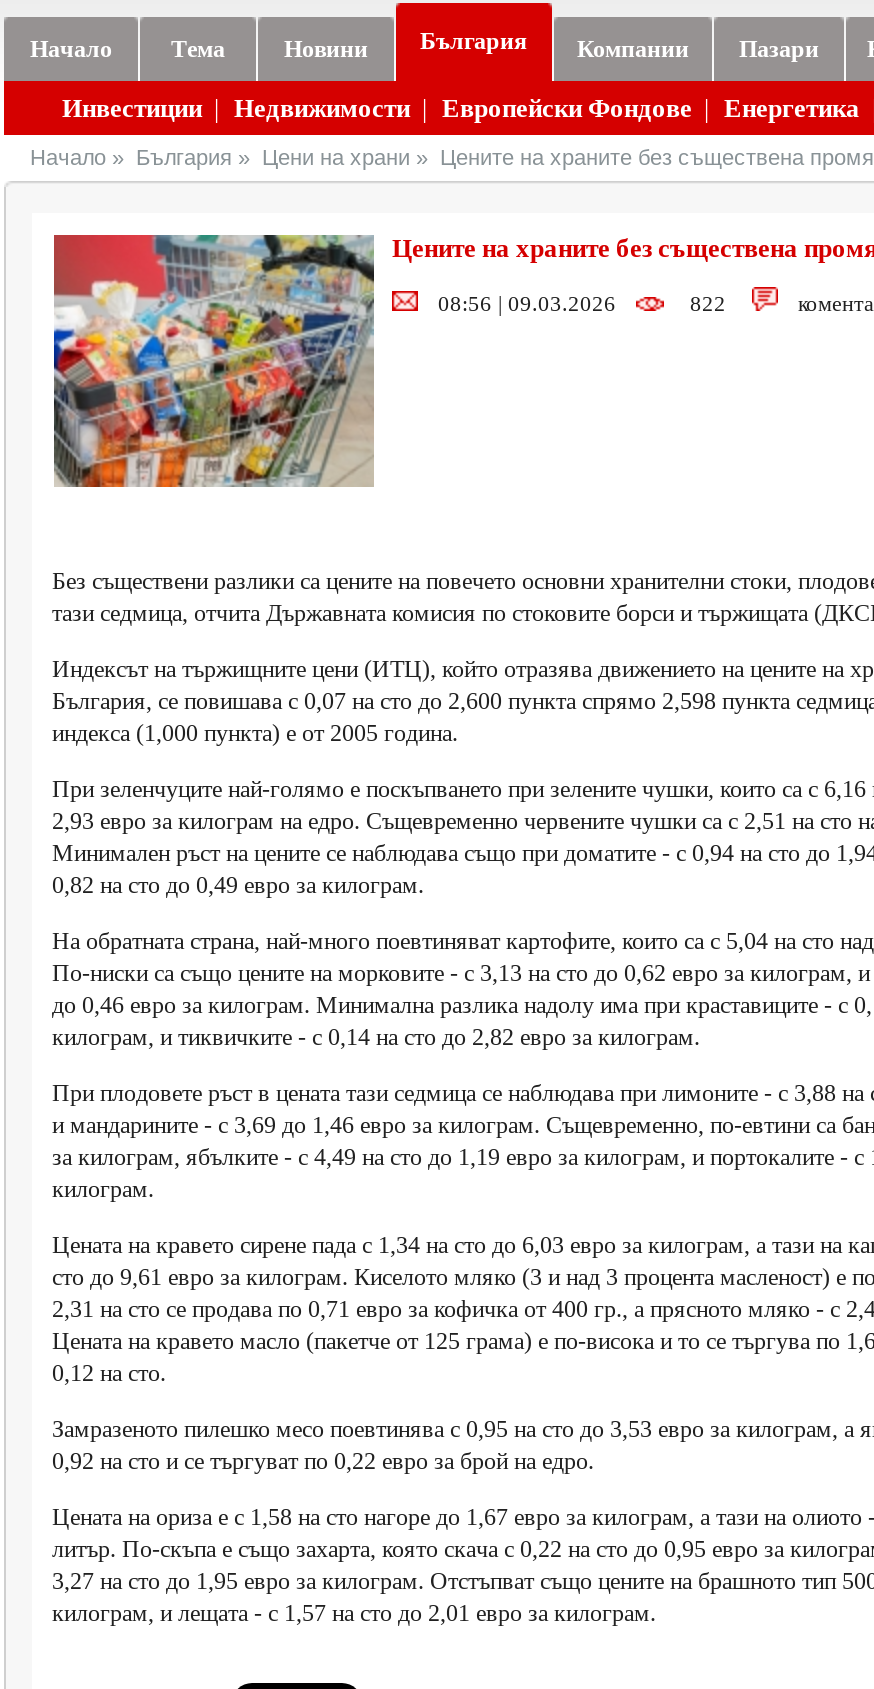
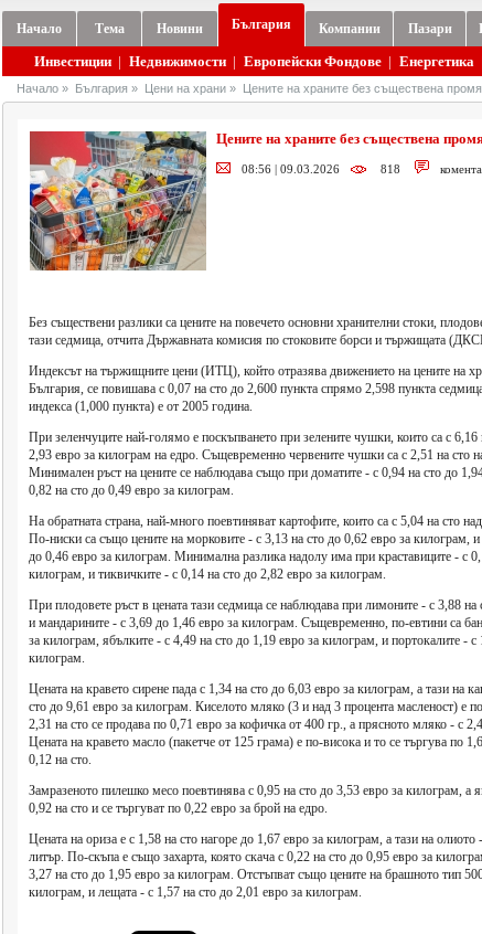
[684,291,732,315] 822 -> [377,162,404,175] 818

